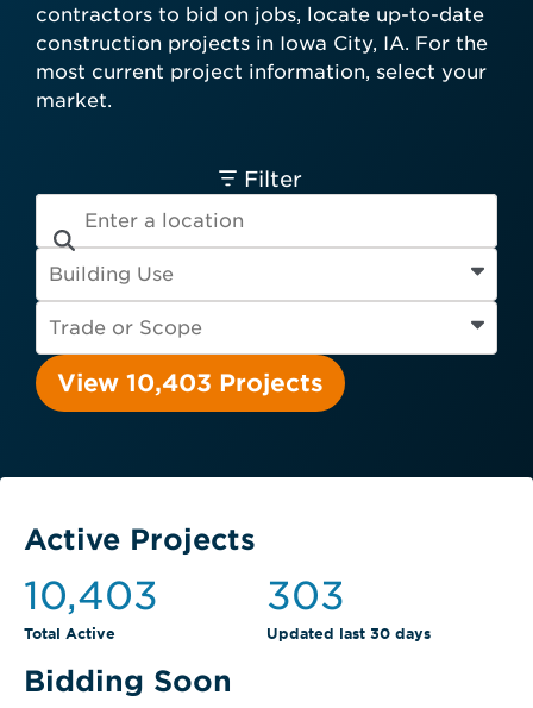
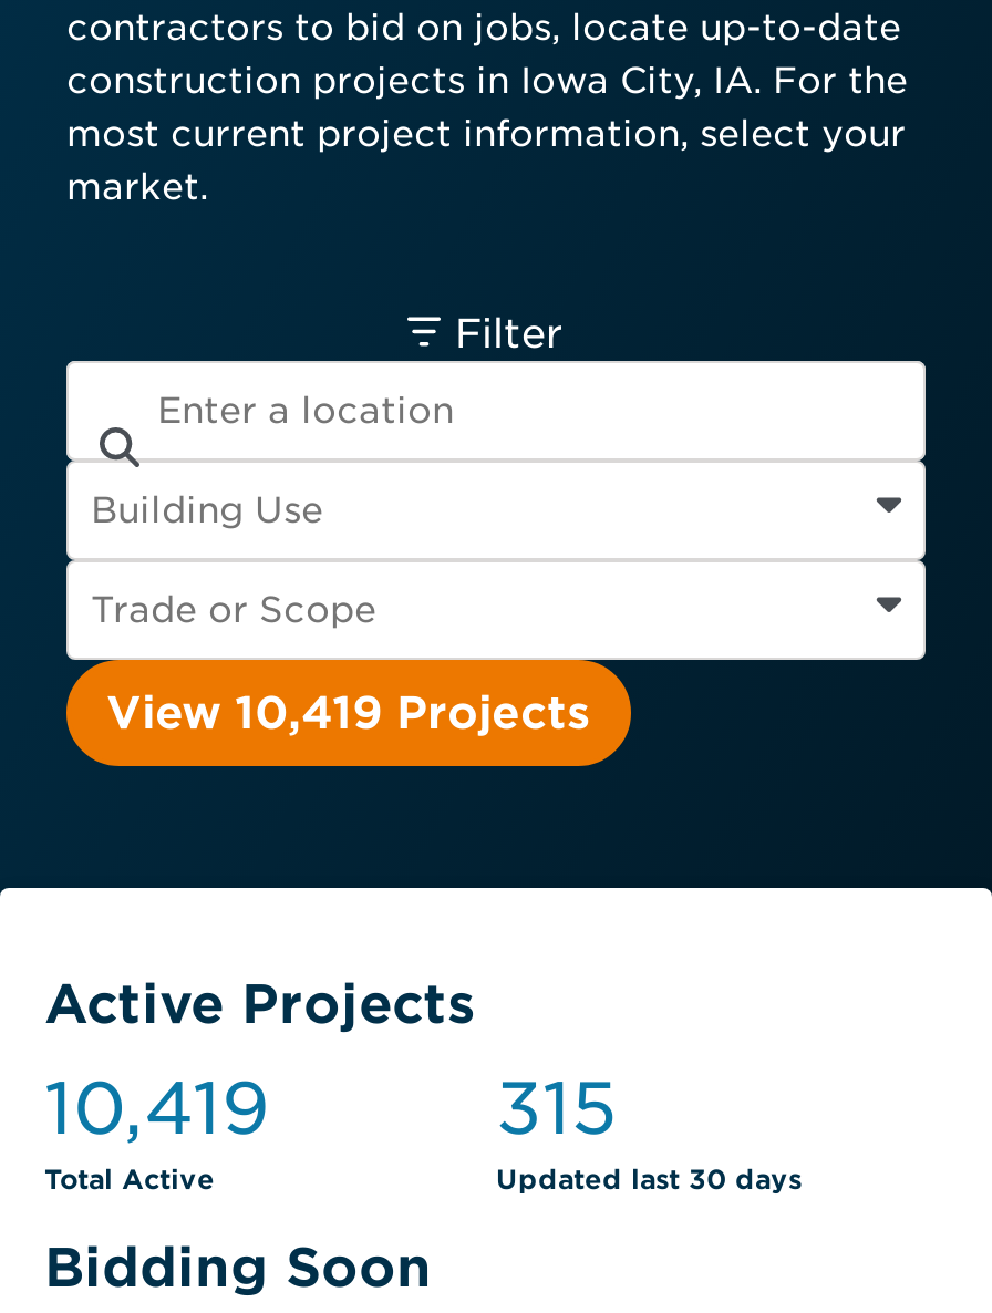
[57,369,324,397] View 10,403 Projects -> [106,686,591,740] View 10,419 Projects
[24,572,158,619] 10,403 -> [44,1065,270,1151] 10,419
[266,572,345,619] 303 -> [496,1065,618,1151] 315

